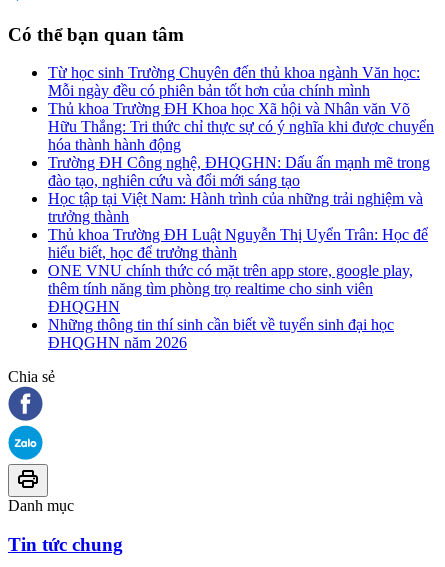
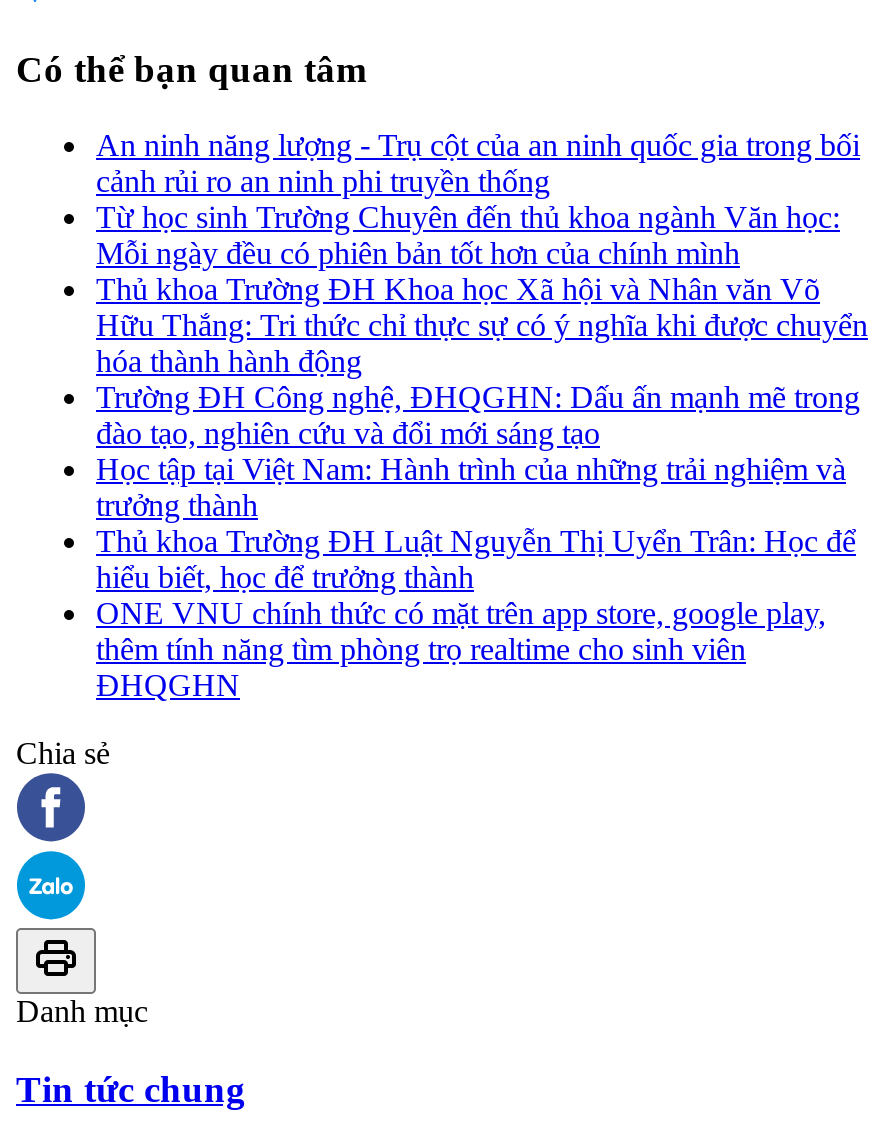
none -> [96,128,860,198] An ninh năng lượng - Trụ cột của an ninh quốc gia trong bối | cảnh rủi ro an ninh phi truyền thống
moved [48,64,434,315] -> [96,200,868,702]: Từ học sinh Trường Chuyên đến thủ khoa ngành Văn học: | Mỗi ngày đều có phiên bản tốt hơn của chính mình | Thủ khoa Trường ĐH Khoa học Xã hội và Nhân văn Võ | ... | thêm tính năng tìm phòng trọ realtime cho sinh viên | ĐHQGHN
[48,316,394,351] Những thông tin thí sinh cần biết về tuyển sinh đại học | ĐHQGHN năm 2026 -> none

